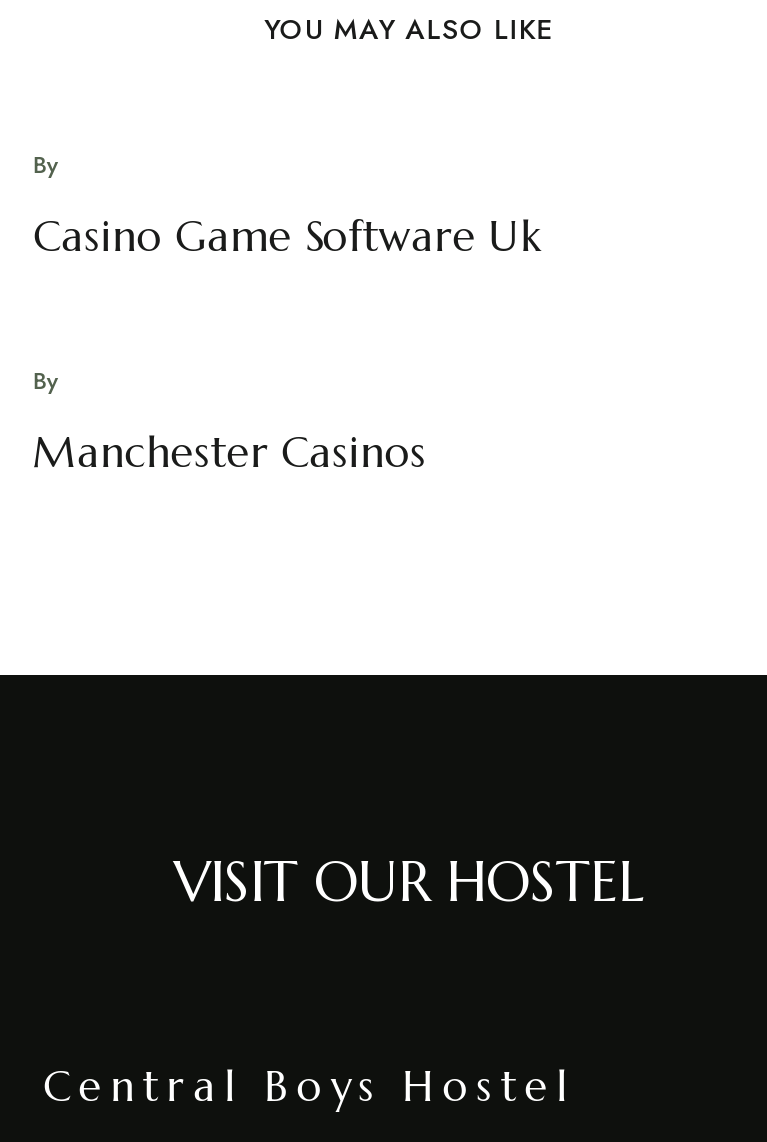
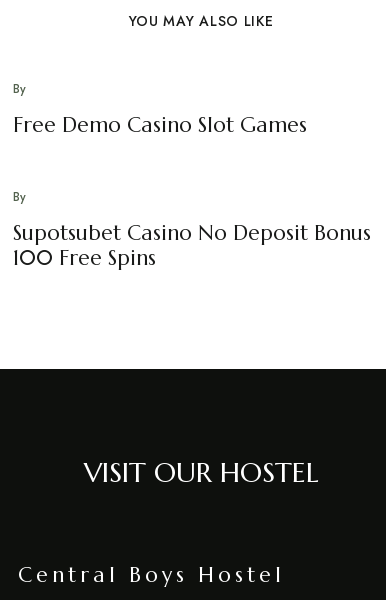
[33,211,543,263] Casino Game Software Uk -> [13,112,307,138] Free Demo Casino Slot Games
[33,427,427,479] Manchester Casinos -> [13,220,371,271] Supotsubet Casino No Deposit Bonus | 100 Free Spins

